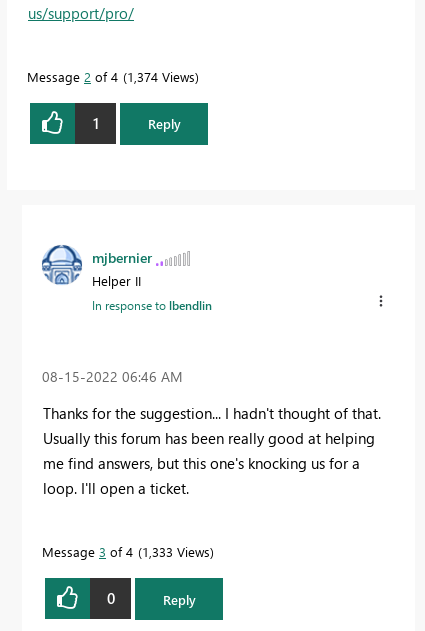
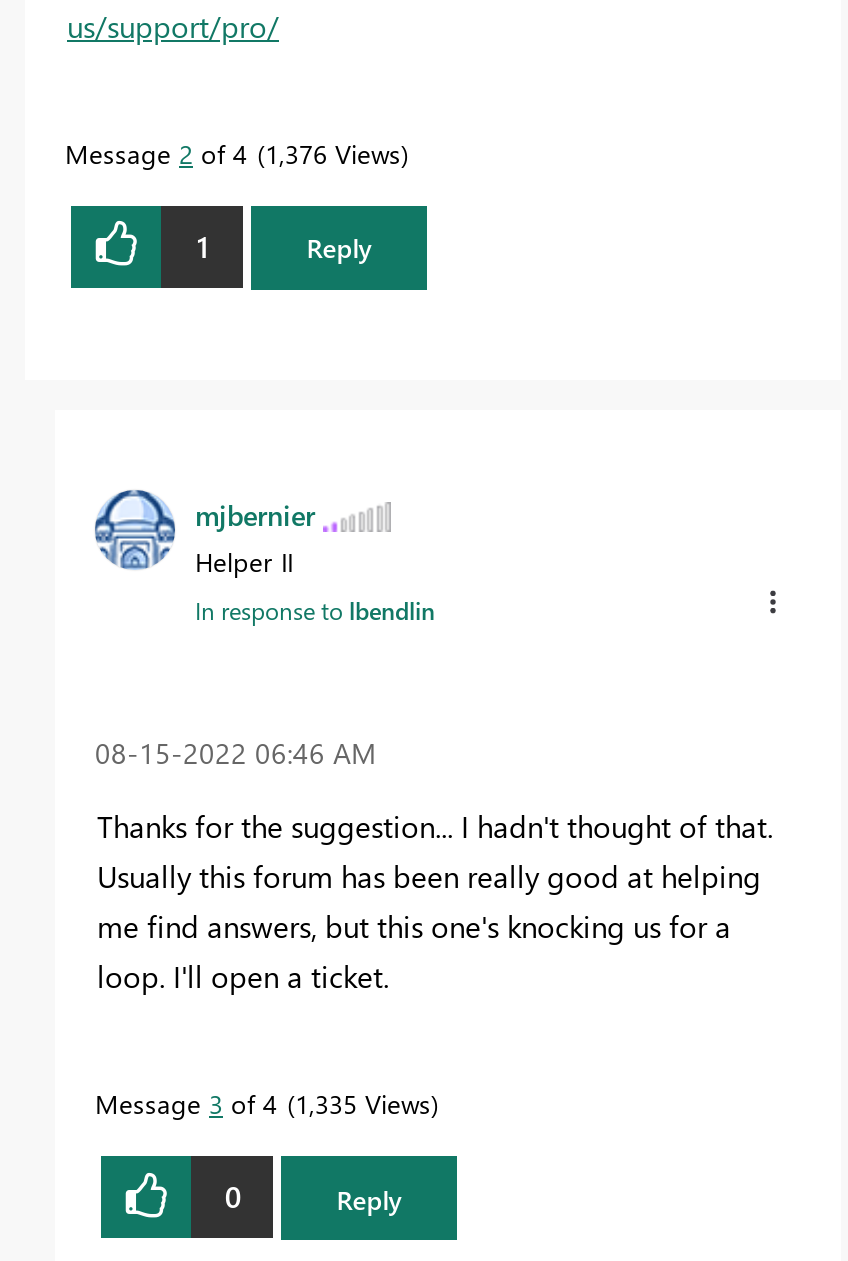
[27,67,195,84] Message 2 of 4 1,374 Views -> [65,135,401,169] Message 2 of 4 1,376 Views
[42,543,210,560] Message 3 of 4 1,333 Views -> [95,1086,431,1120] Message 3 of 4 1,335 Views

